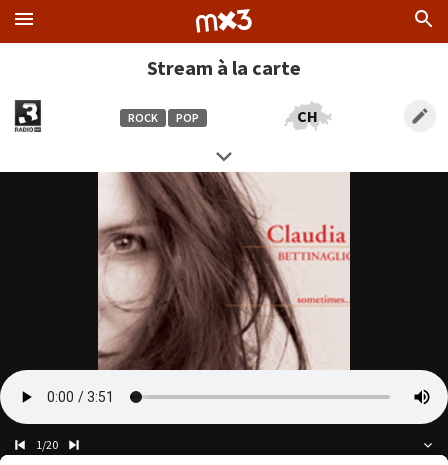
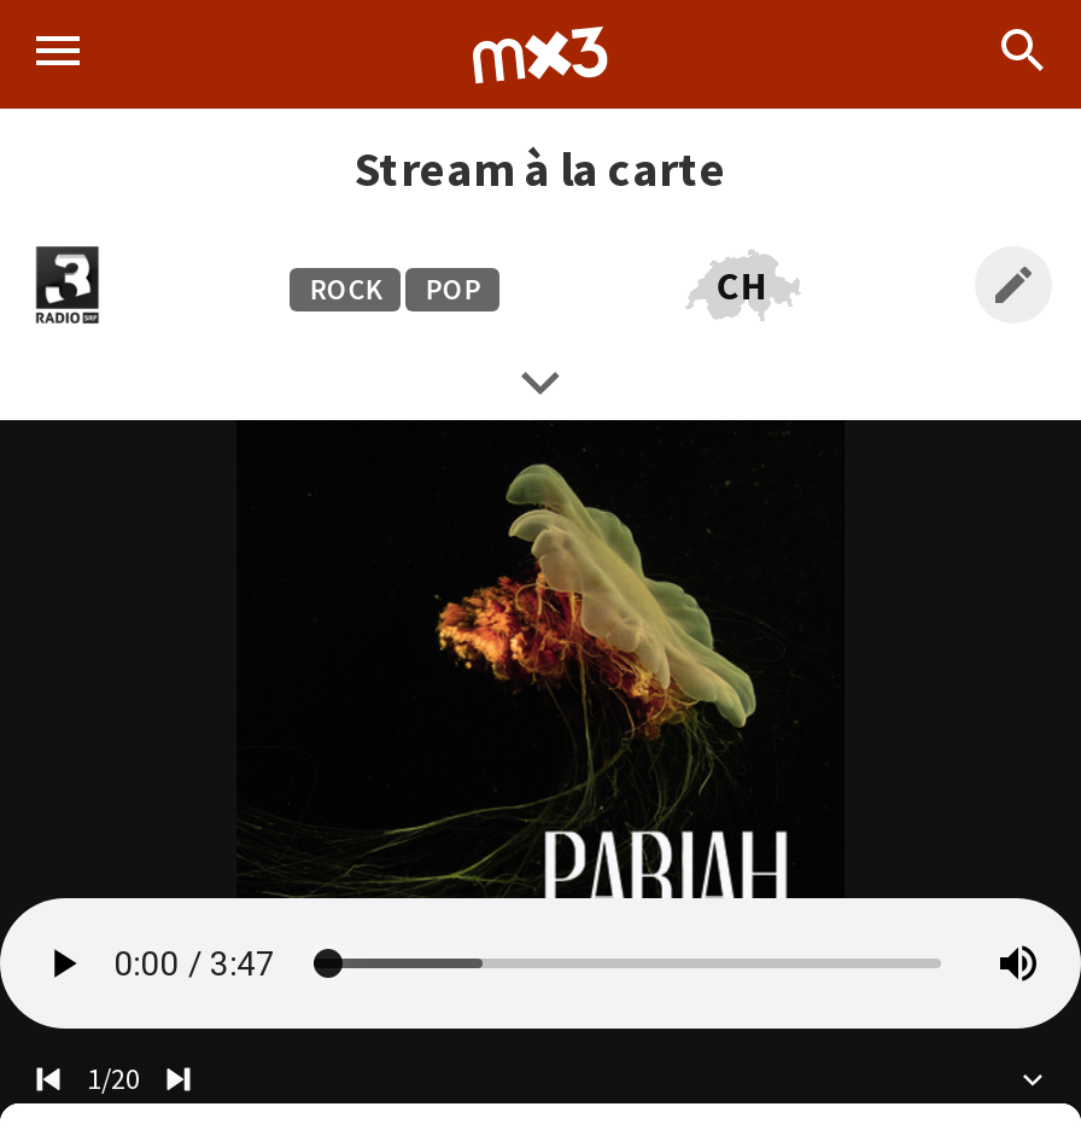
[97,171,351,371] [image] -> [236,418,845,901] [image]

